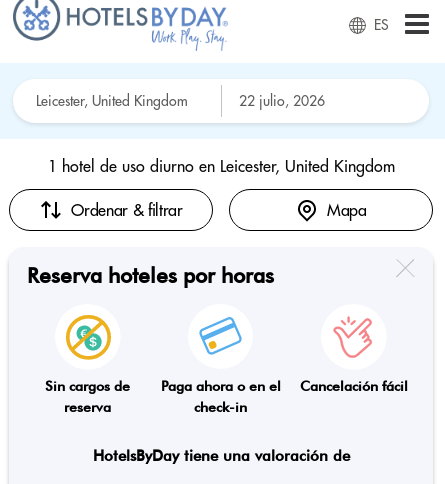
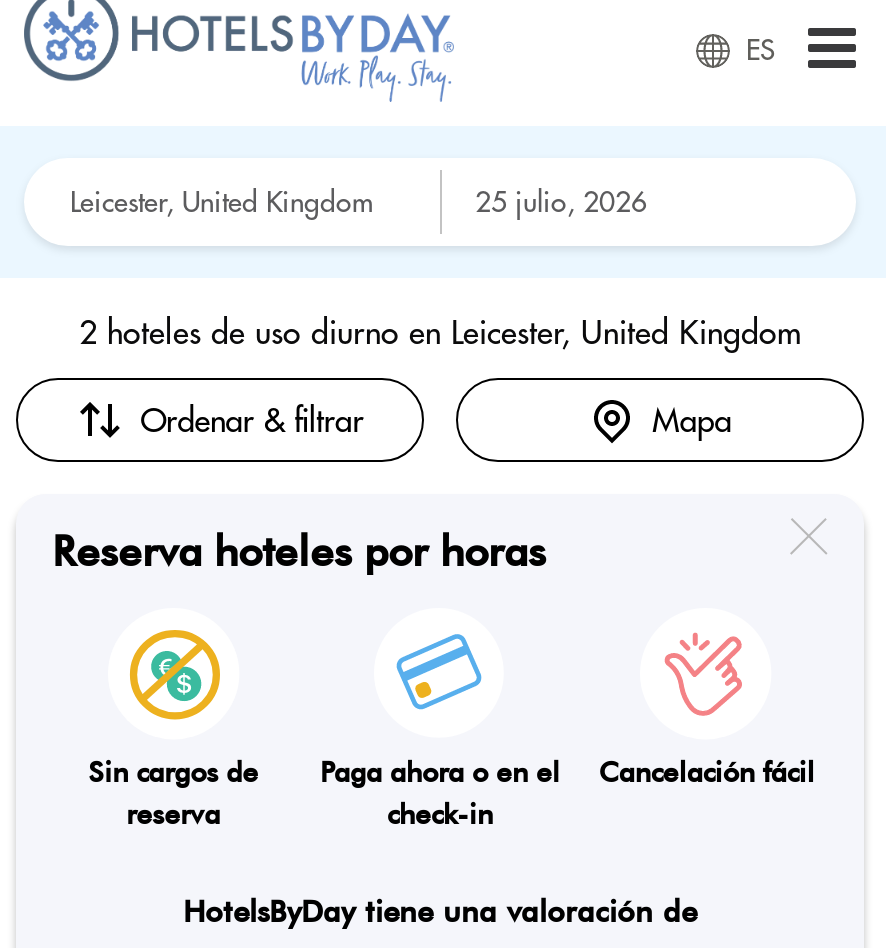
[47,156,394,176] 1 hotel de uso diurno en Leicester, United Kingdom -> [79,312,801,352] 2 hoteles de uso diurno en Leicester, United Kingdom

